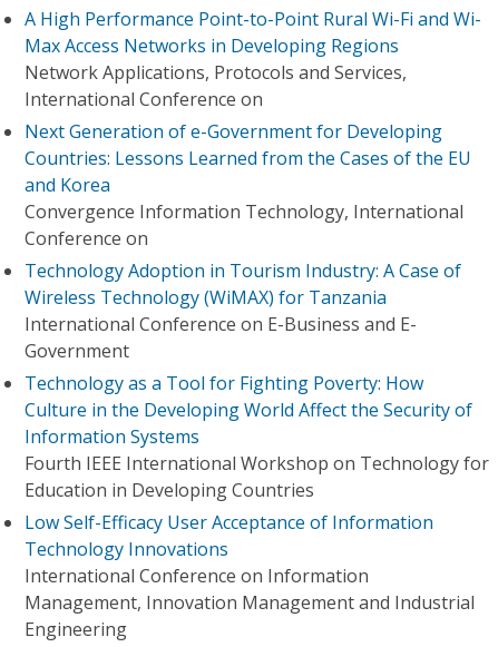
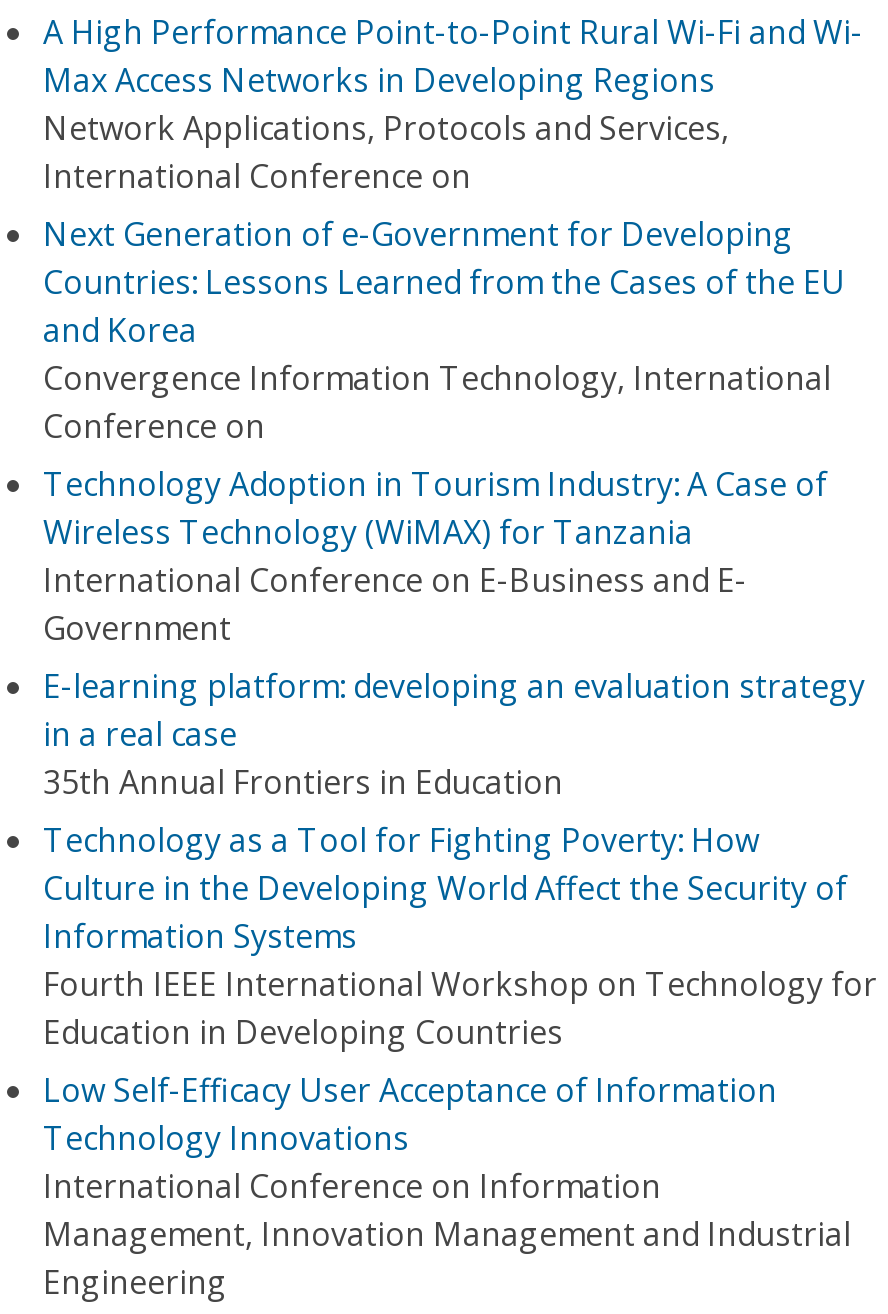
none -> [43,664,865,804] E-learning platform: developing an evaluation strategy | in a real case | 35th Annual Frontiers in Education

